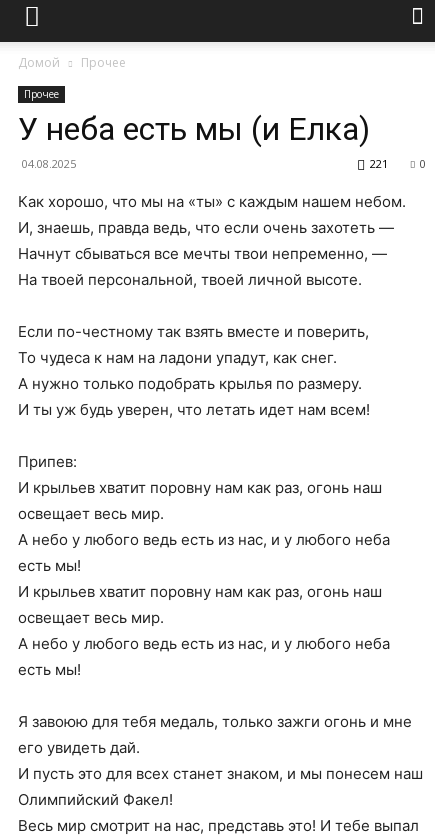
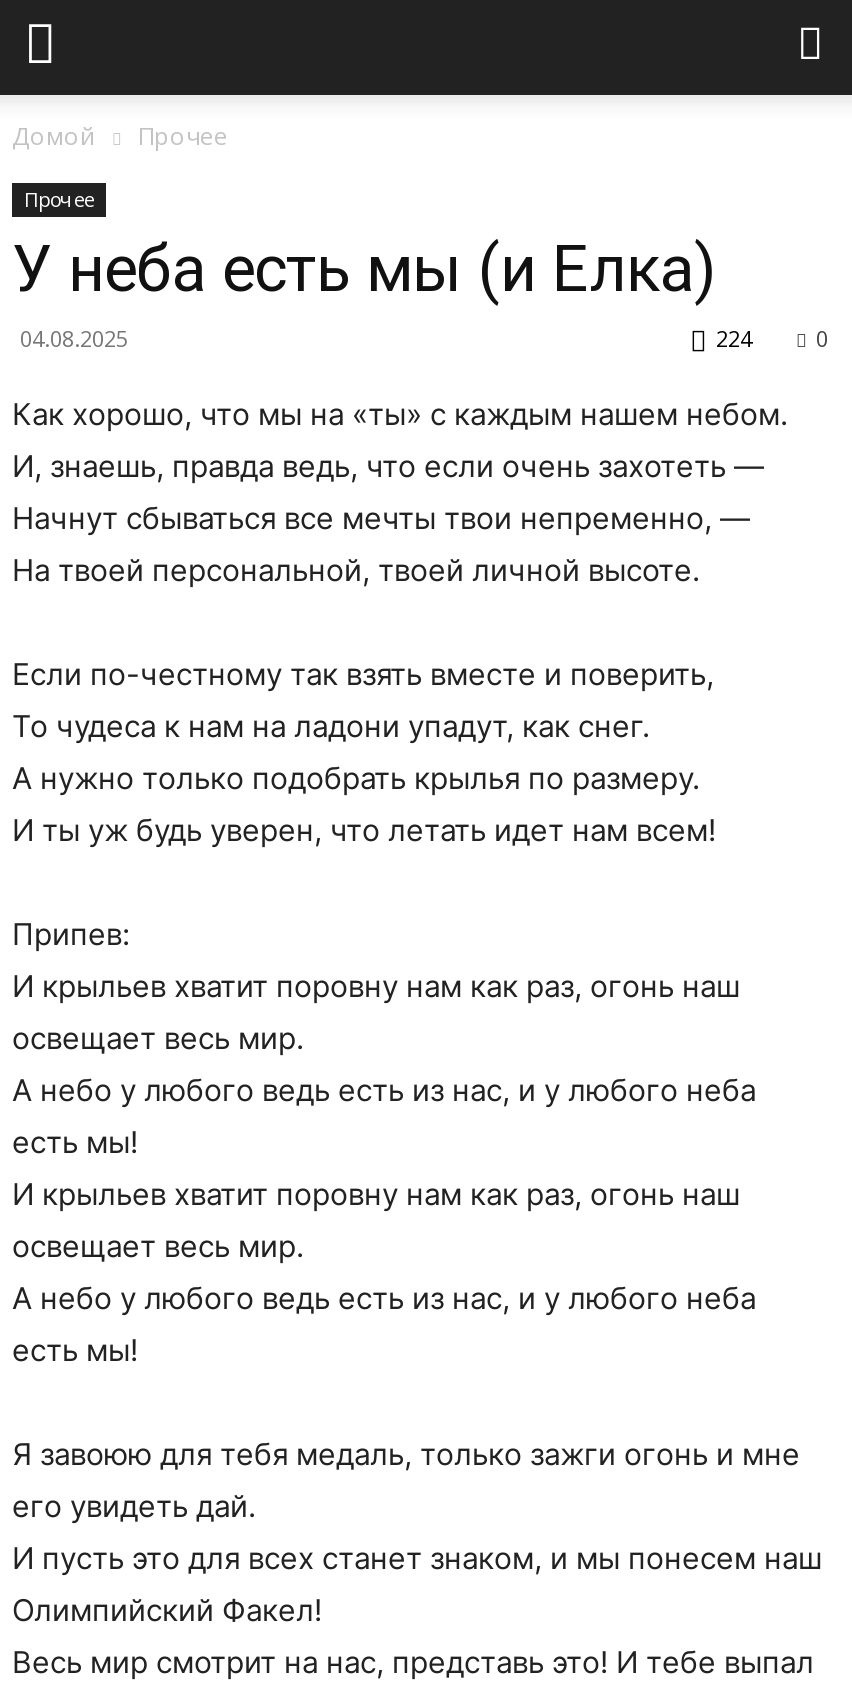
[370,156,388,171] 221 -> [716,323,752,353] 224

